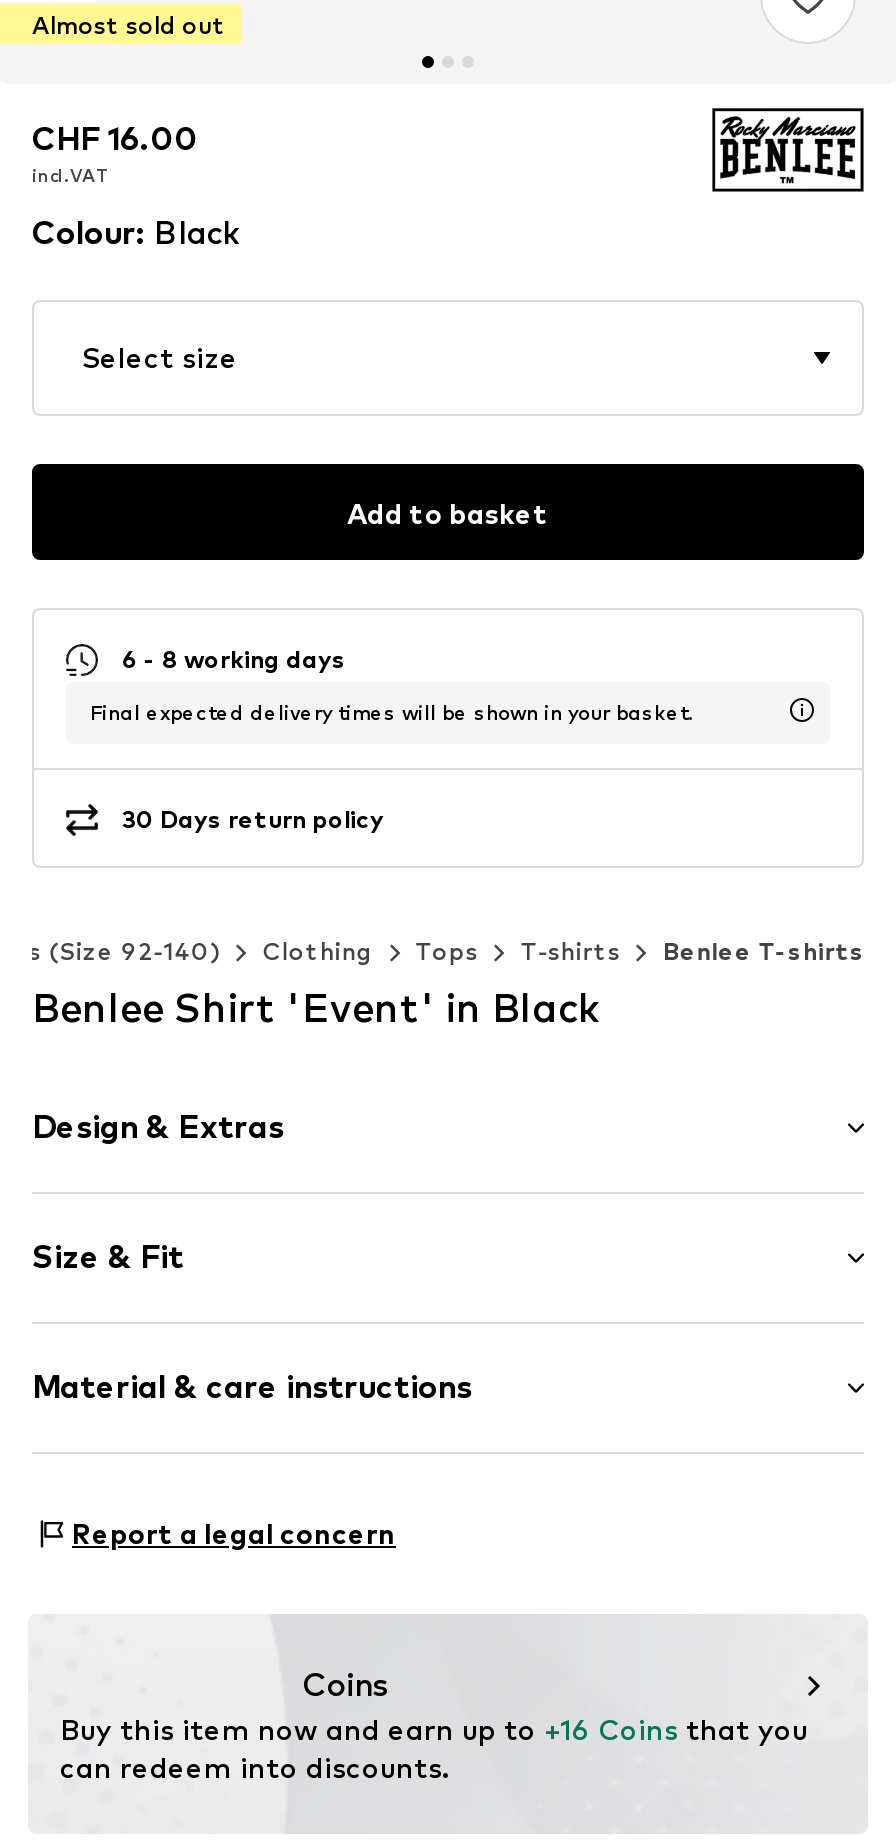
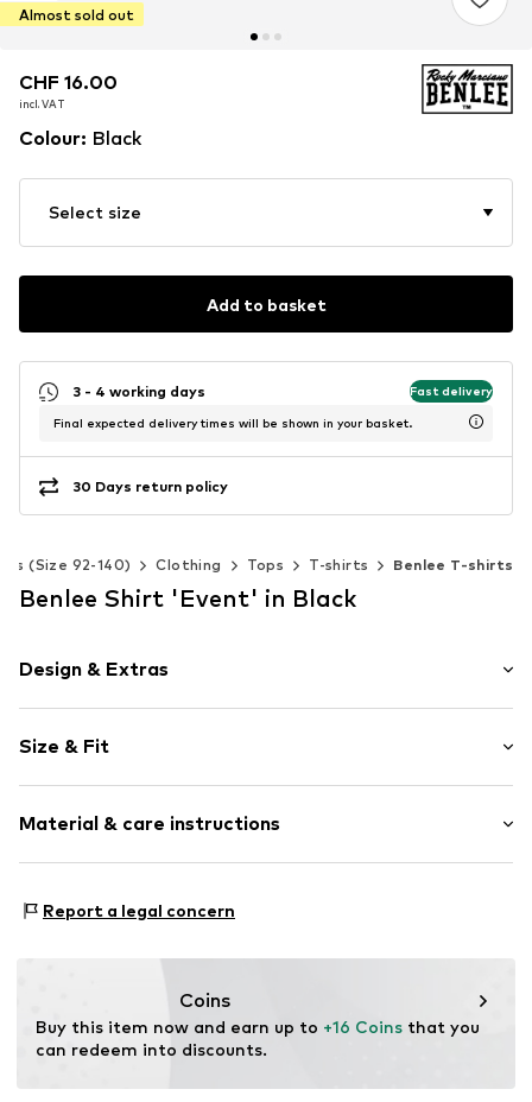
[122,644,346,674] 6 - 8 working days -> [72,382,493,400] 3 - 4 working days | Fast delivery

